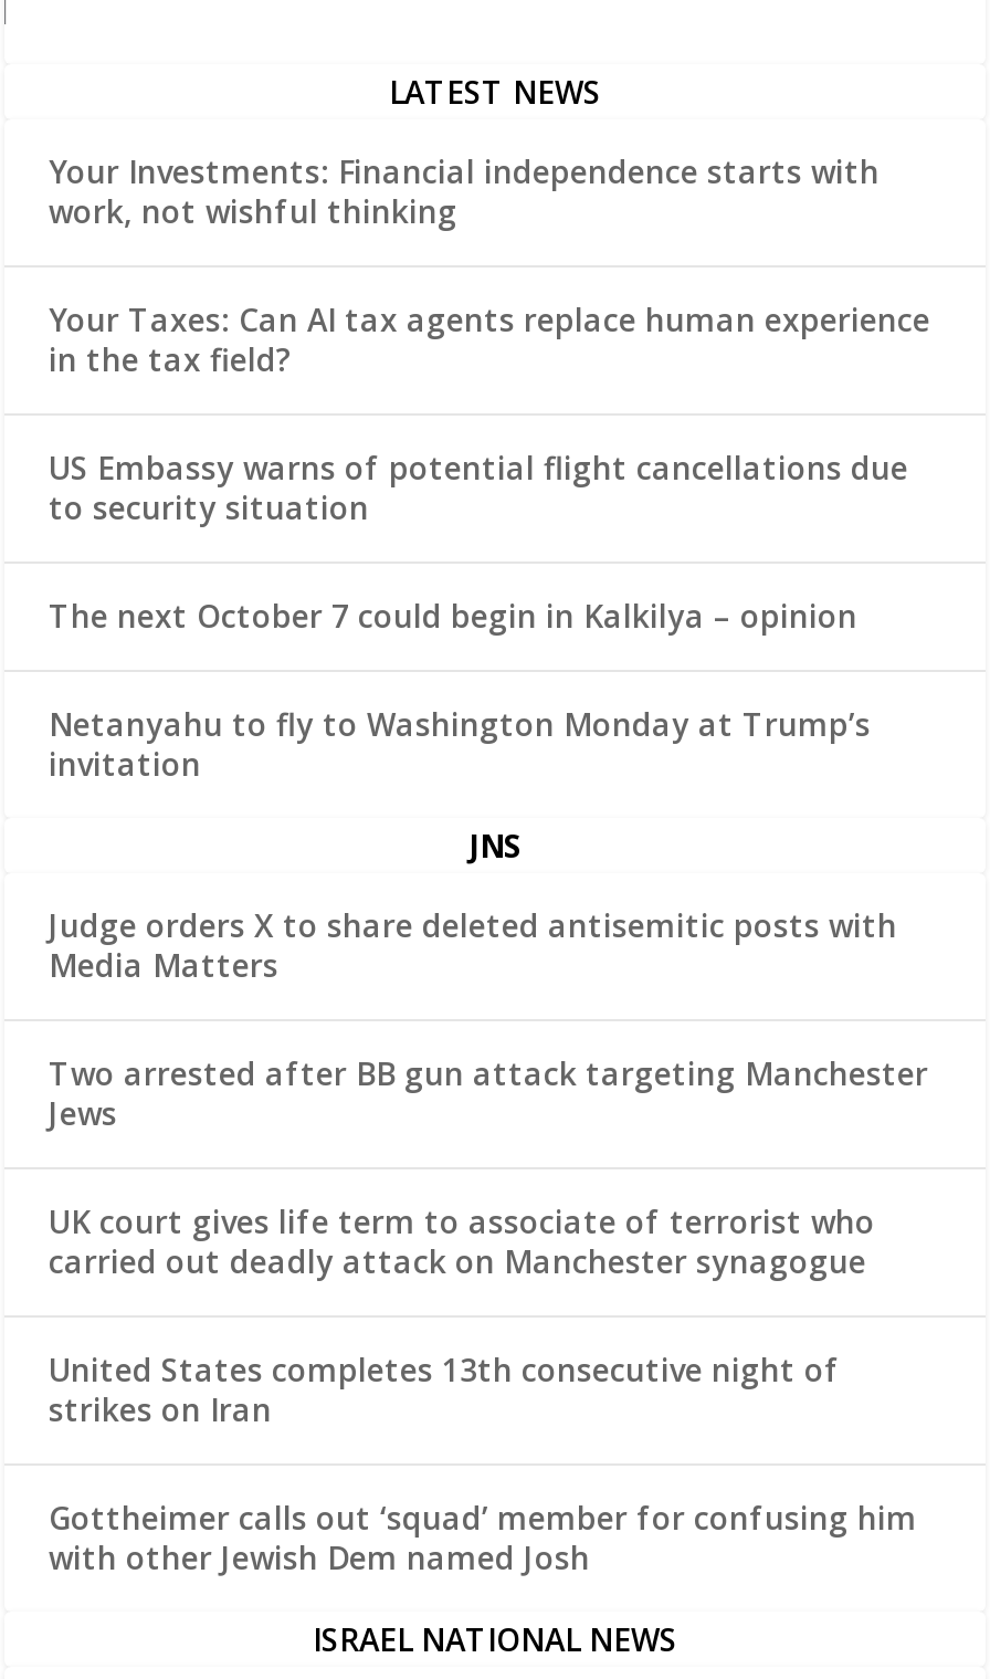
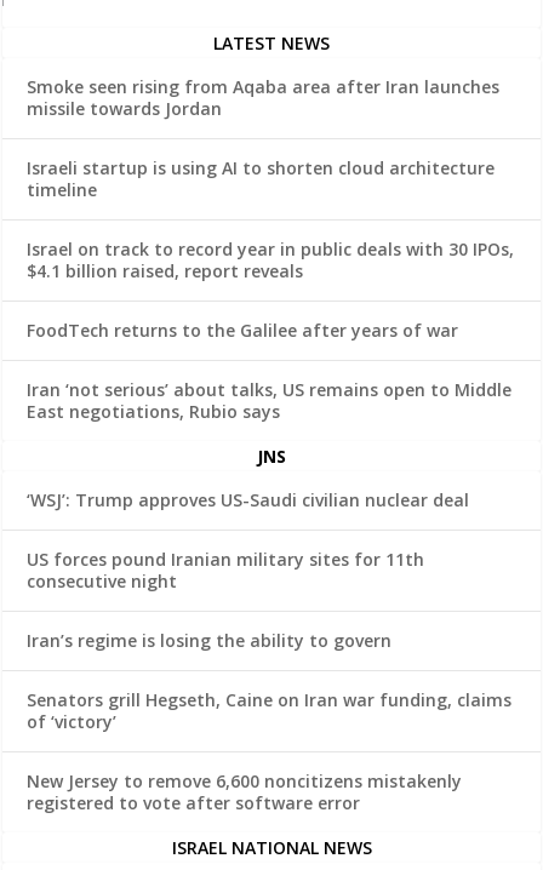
[49,151,880,233] Your Investments: Financial independence starts with | work, not wishful thinking -> [27,75,499,120] Smoke seen rising from Aqaba area after Iran launches | missile towards Jordan
[49,299,930,381] Your Taxes: Can AI tax agents replace human experience | in the tax field? -> [27,156,495,201] Israeli startup is using AI to shorten cloud architecture | timeline
[49,447,908,529] US Embassy warns of potential flight cancellations due | to security situation -> [27,237,514,282] Israel on track to record year in public deals with 30 IPOs, | $4.1 billion raised, report reveals
[49,595,857,637] The next October 7 could begin in Kalkilya – opinion -> [27,318,458,341] FoodTech returns to the Galilee after years of war
[49,703,871,785] Netanyahu to fly to Washington Monday at Trump’s | invitation -> [27,378,511,423] Iran ‘not serious’ about talks, US remains open to Middle | East negotiations, Rubio says
[49,905,897,986] Judge orders X to share deleted antisemitic posts with | Media Matters -> [27,488,469,511] ‘WSJ’: Trump approves US-Saudi civilian nuclear deal
[49,1053,928,1135] Two arrested after BB gun attack targeting Manchester | Jews -> [27,547,424,592] US forces pound Iranian military sites for 11th | consecutive night
[49,1201,875,1283] UK court gives life term to associate of terrorist who | carried out deadly attack on Manchester synagogue -> [27,629,391,652] Iran’s regime is losing the ability to govern
[49,1349,840,1431] United States completes 13th consecutive night of | strikes on Iran -> [27,688,511,733] Senators grill Hegseth, Caine on Iran war funding, claims | of ‘victory’
[49,1497,917,1579] Gottheimer calls out ‘squad’ member for confusing him | with other Jewish Dem named Josh -> [27,769,462,814] New Jersey to remove 6,600 noncitizens mistakenly | registered to vote after software error

